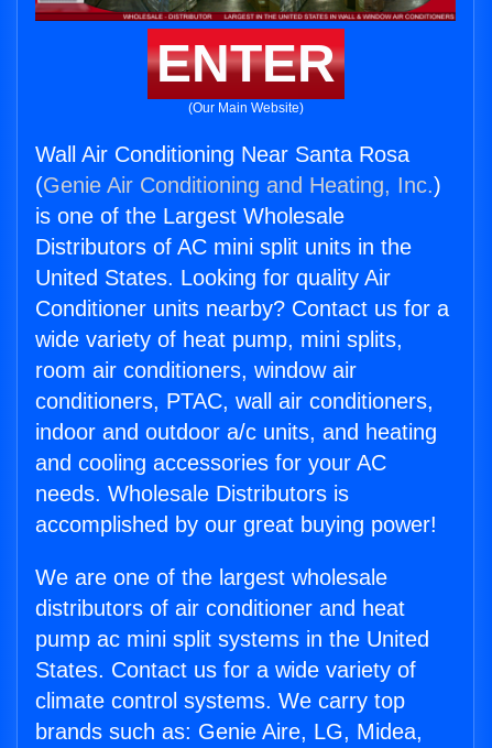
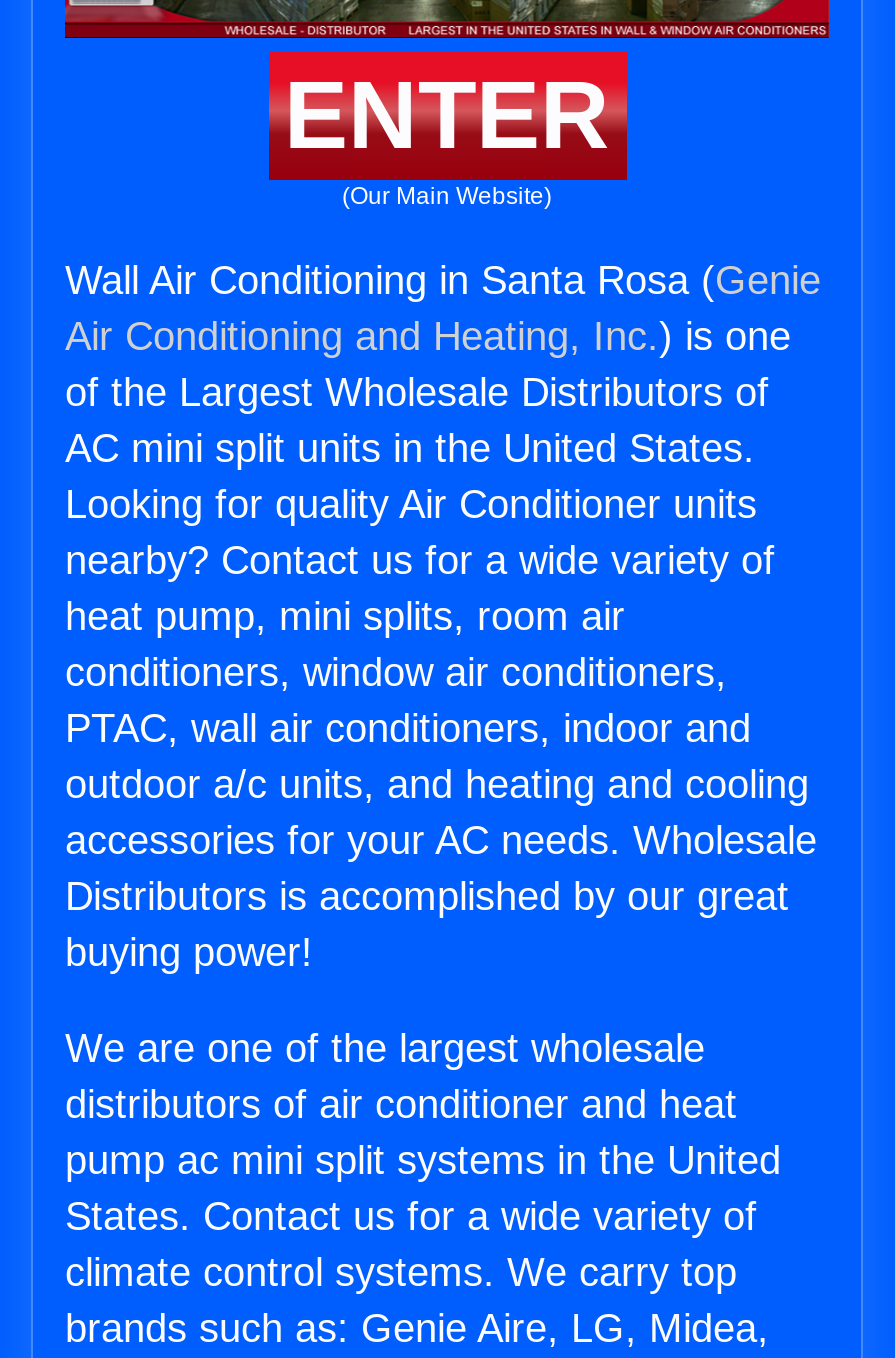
[35,142,449,537] Wall Air Conditioning Near Santa Rosa | (Genie Air Conditioning and Heating, Inc.) | is one of the Largest Wholesale | Distributors of AC mini split units in the | United States. Looking for quality Air | Conditioner units nearby? Contact us for a | wide variety of heat pump, mini splits, | room air conditioners, window air | conditioners, PTAC, wall air conditioners, | indoor and outdoor a/c units, and heating | and cooling accessories for your AC | needs. Wholesale Distributors is | accomplished by our great buying power! -> [65,258,821,974] Wall Air Conditioning in Santa Rosa (Genie | Air Conditioning and Heating, Inc.) is one | of the Largest Wholesale Distributors of | AC mini split units in the United States. | Looking for quality Air Conditioner units | nearby? Contact us for a wide variety of | heat pump, mini splits, room air | conditioners, window air conditioners, | PTAC, wall air conditioners, indoor and | outdoor a/c units, and heating and cooling | accessories for your AC needs. Wholesale | Distributors is accomplished by our great | buying power!

